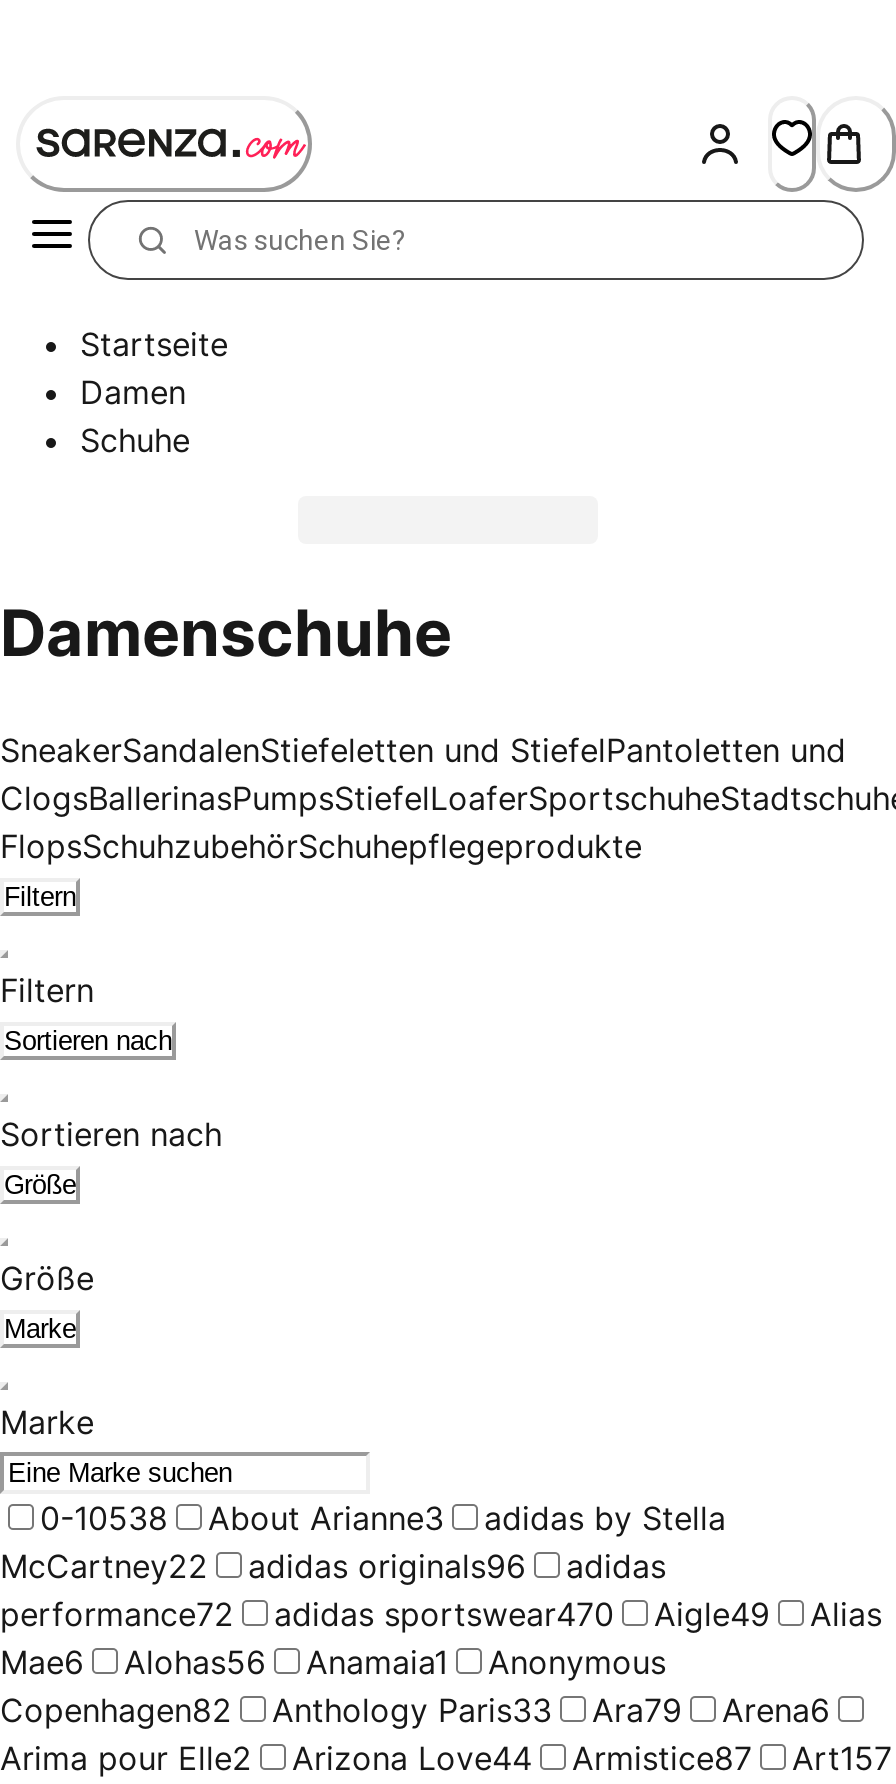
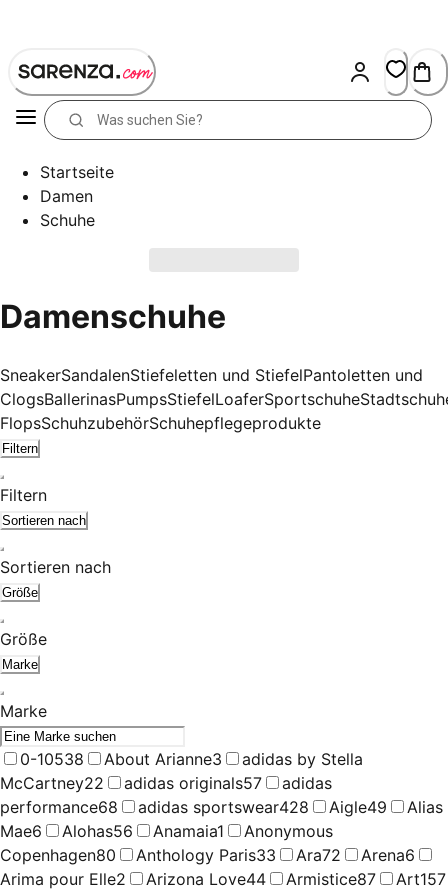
[248,1546,526,1586] adidas originals96 -> [124,773,262,793] adidas originals57
[0,1594,234,1634] performance72 -> [0,797,118,817] performance68
[274,1594,614,1634] adidas sportswear470 -> [138,797,309,817] adidas sportswear428
[0,1690,232,1730] Copenhagen82 -> [0,845,116,865] Copenhagen80
[592,1690,682,1730] Ara79 -> [296,845,341,865] Ara72

